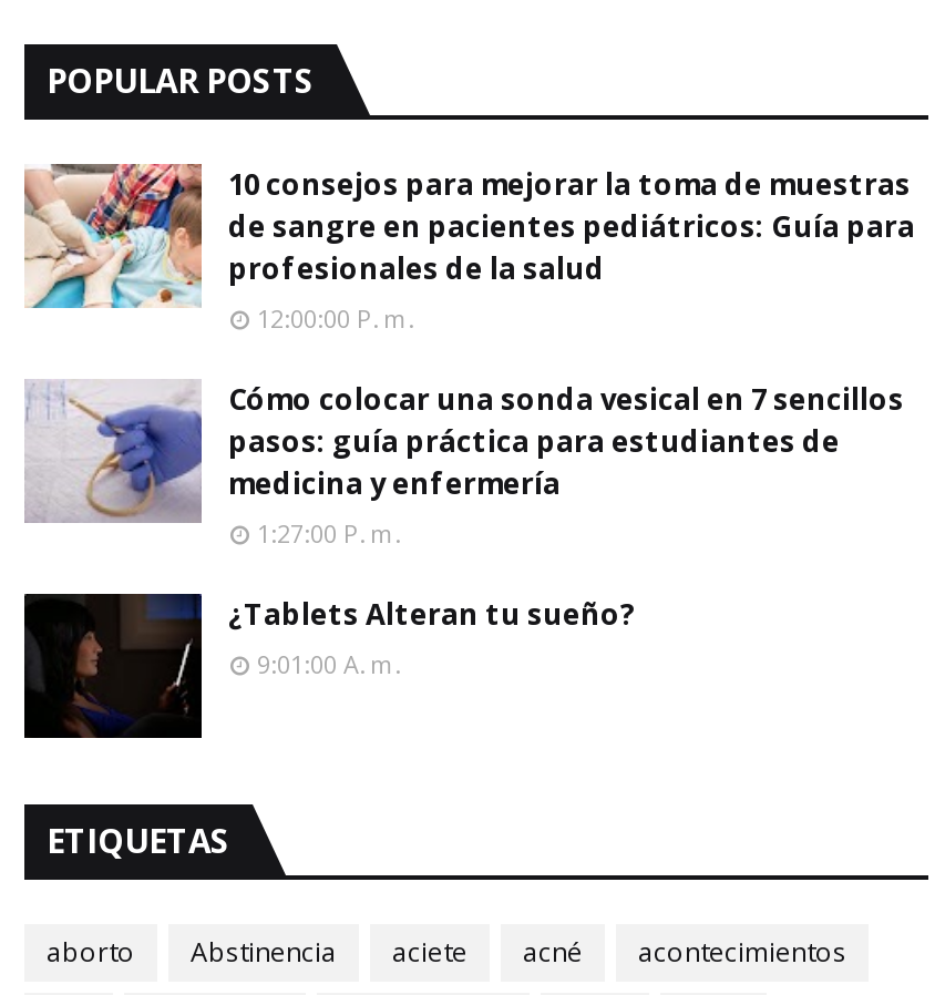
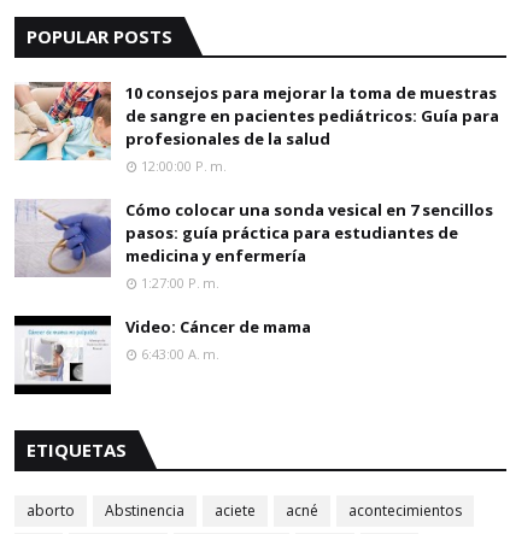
[22,594,636,738] [image] | ¿Tablets Alteran tu sueño? | 9:01:00 A. M. -> [14,316,311,394] [image] | Video: Cáncer de mama | 6:43:00 A. M.

